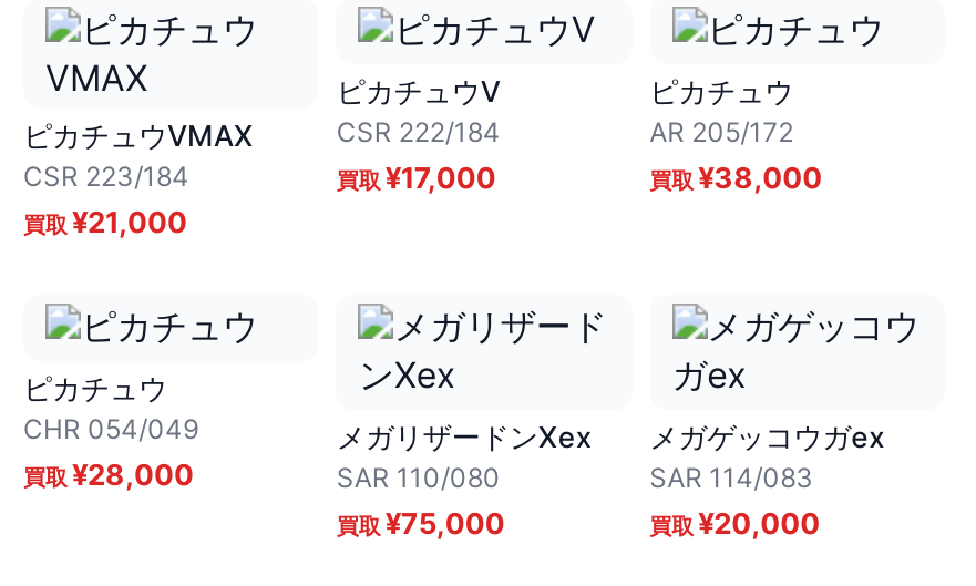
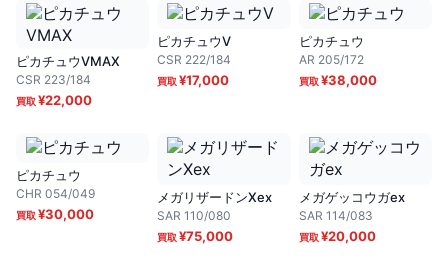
[72,204,187,239] ¥21,000 -> [38,92,92,108] ¥22,000
[72,456,194,492] ¥28,000 -> [38,206,94,222] ¥30,000

